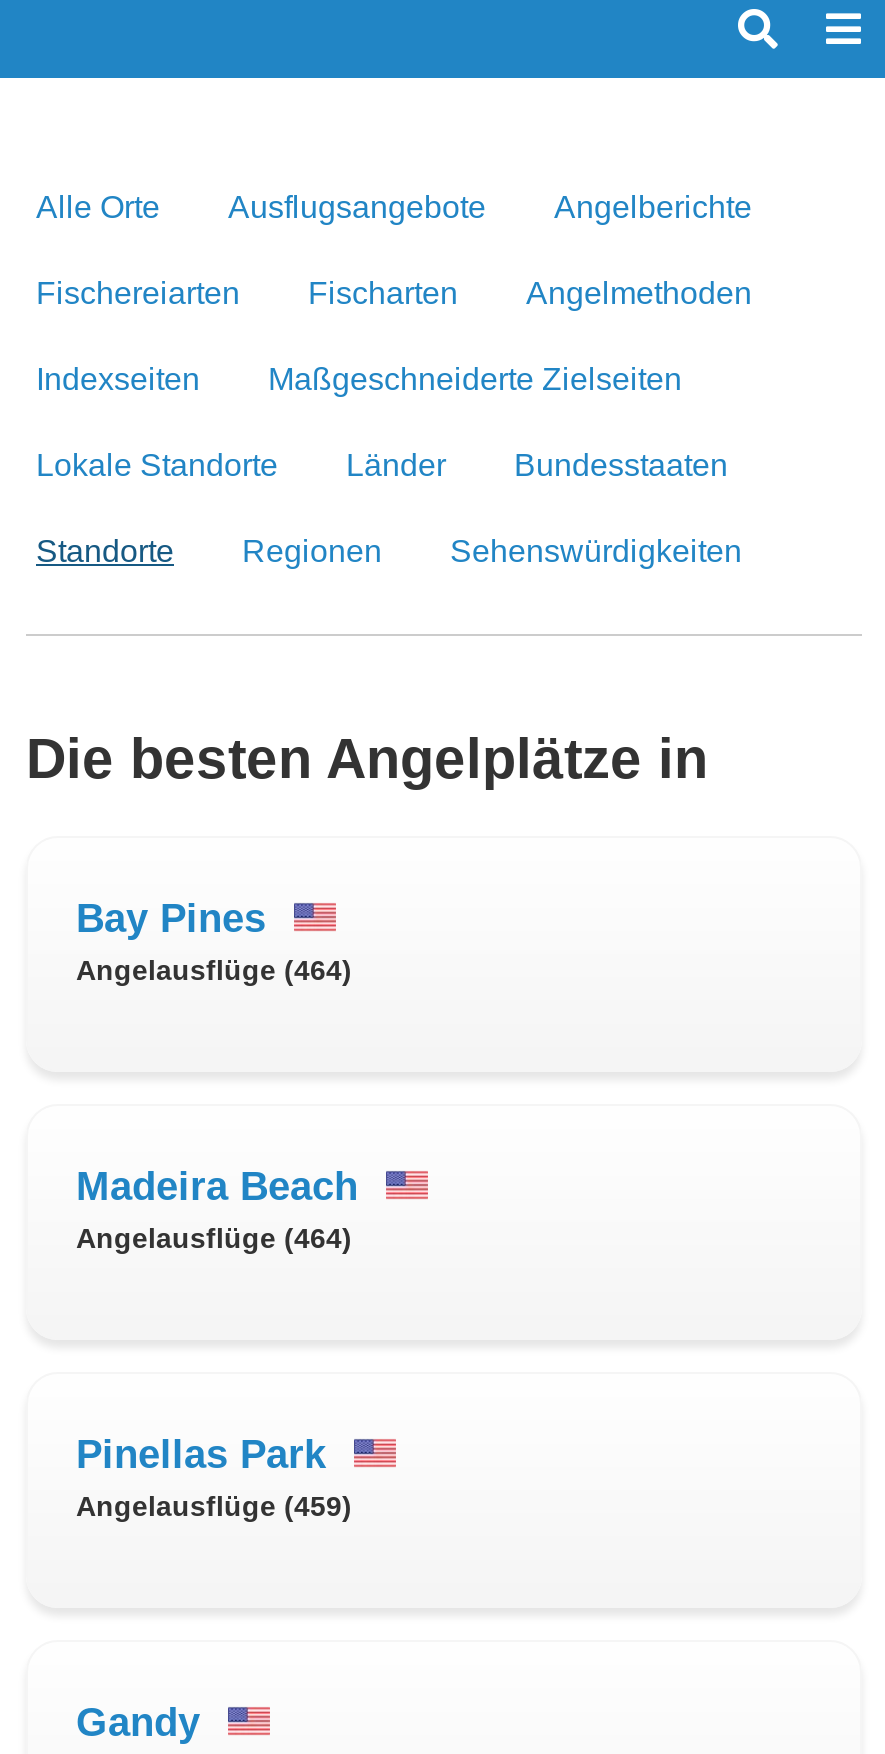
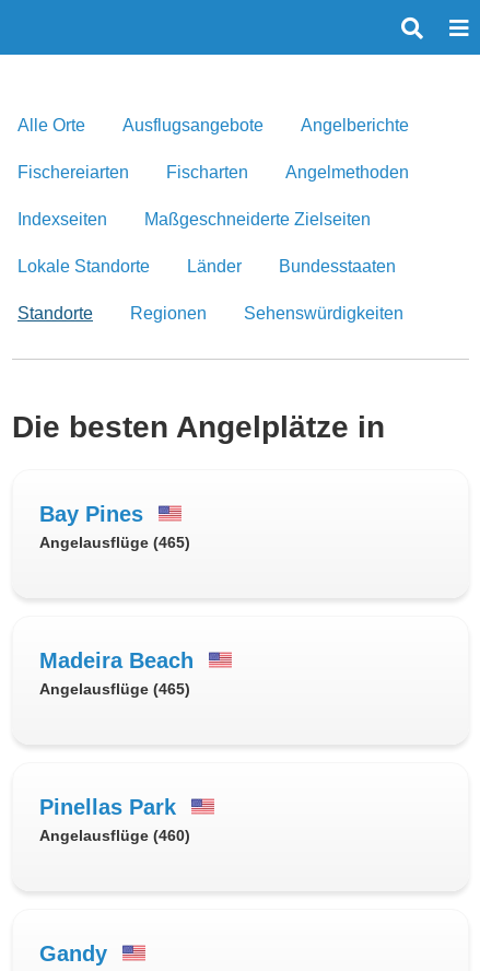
[76,954,352,986] Angelausflüge (464) -> [39,534,190,551] Angelausflüge (465)
[76,1222,352,1254] Angelausflüge (464) -> [39,680,190,698] Angelausflüge (465)
[76,1490,352,1522] Angelausflüge (459) -> [39,827,190,844] Angelausflüge (460)

